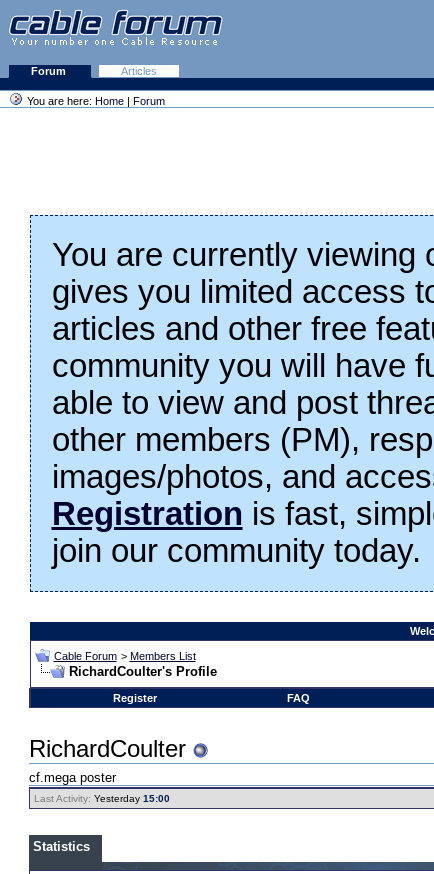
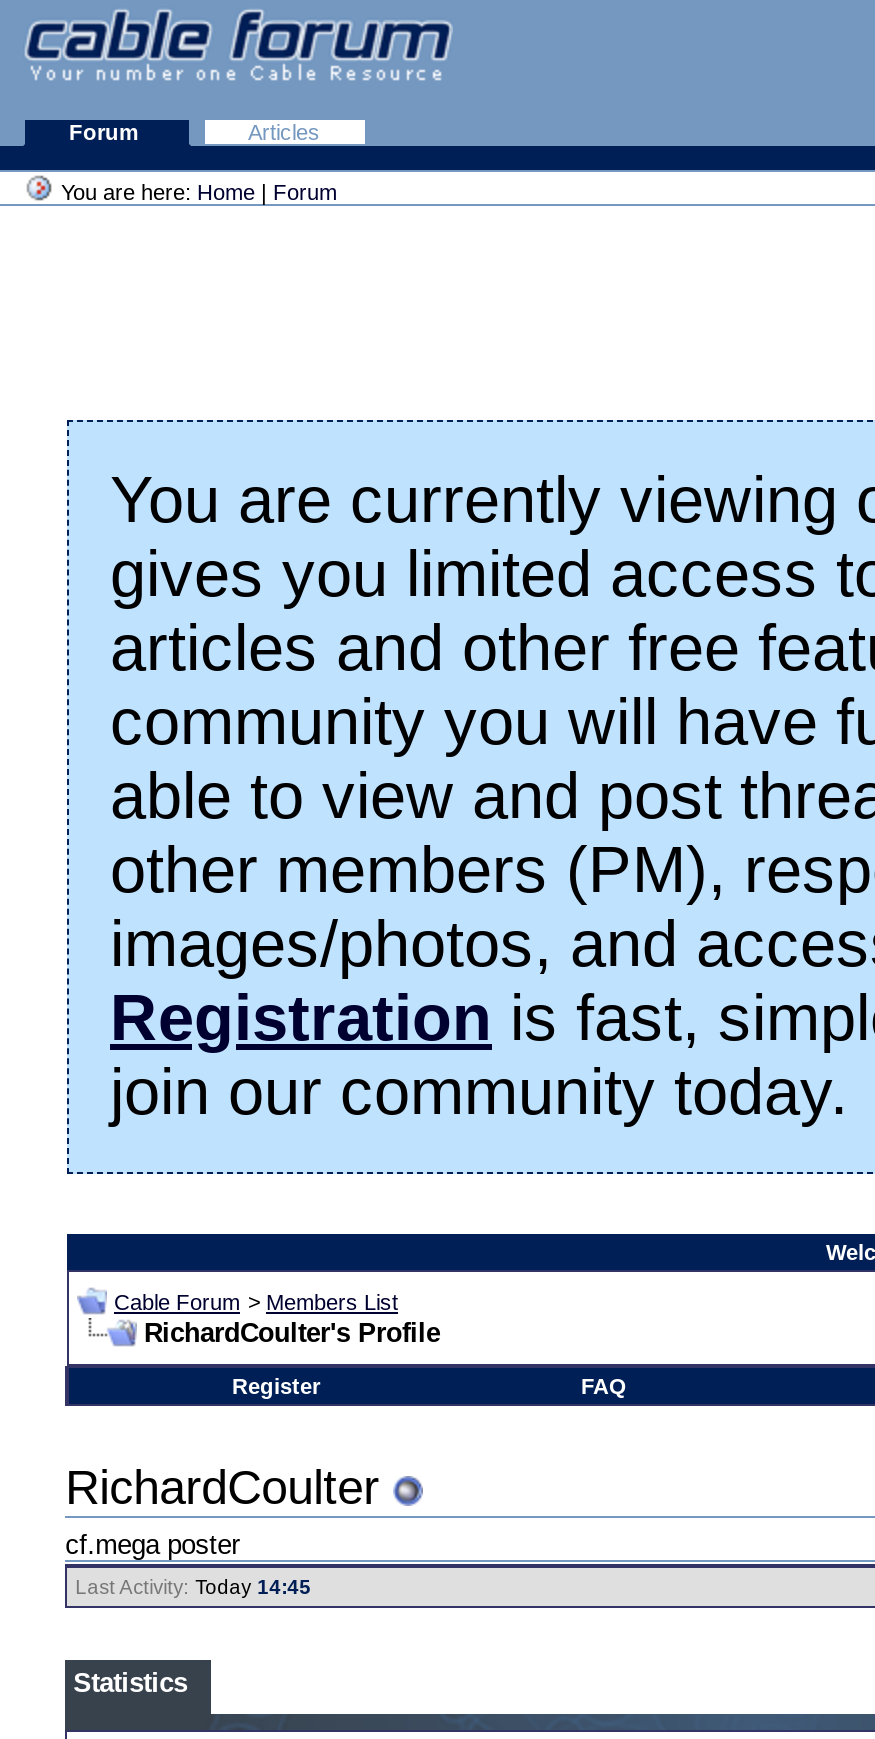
[34,792,170,803] Last Activity: Yesterday 15:00 -> [75,1575,311,1597] Last Activity: Today 14:45

